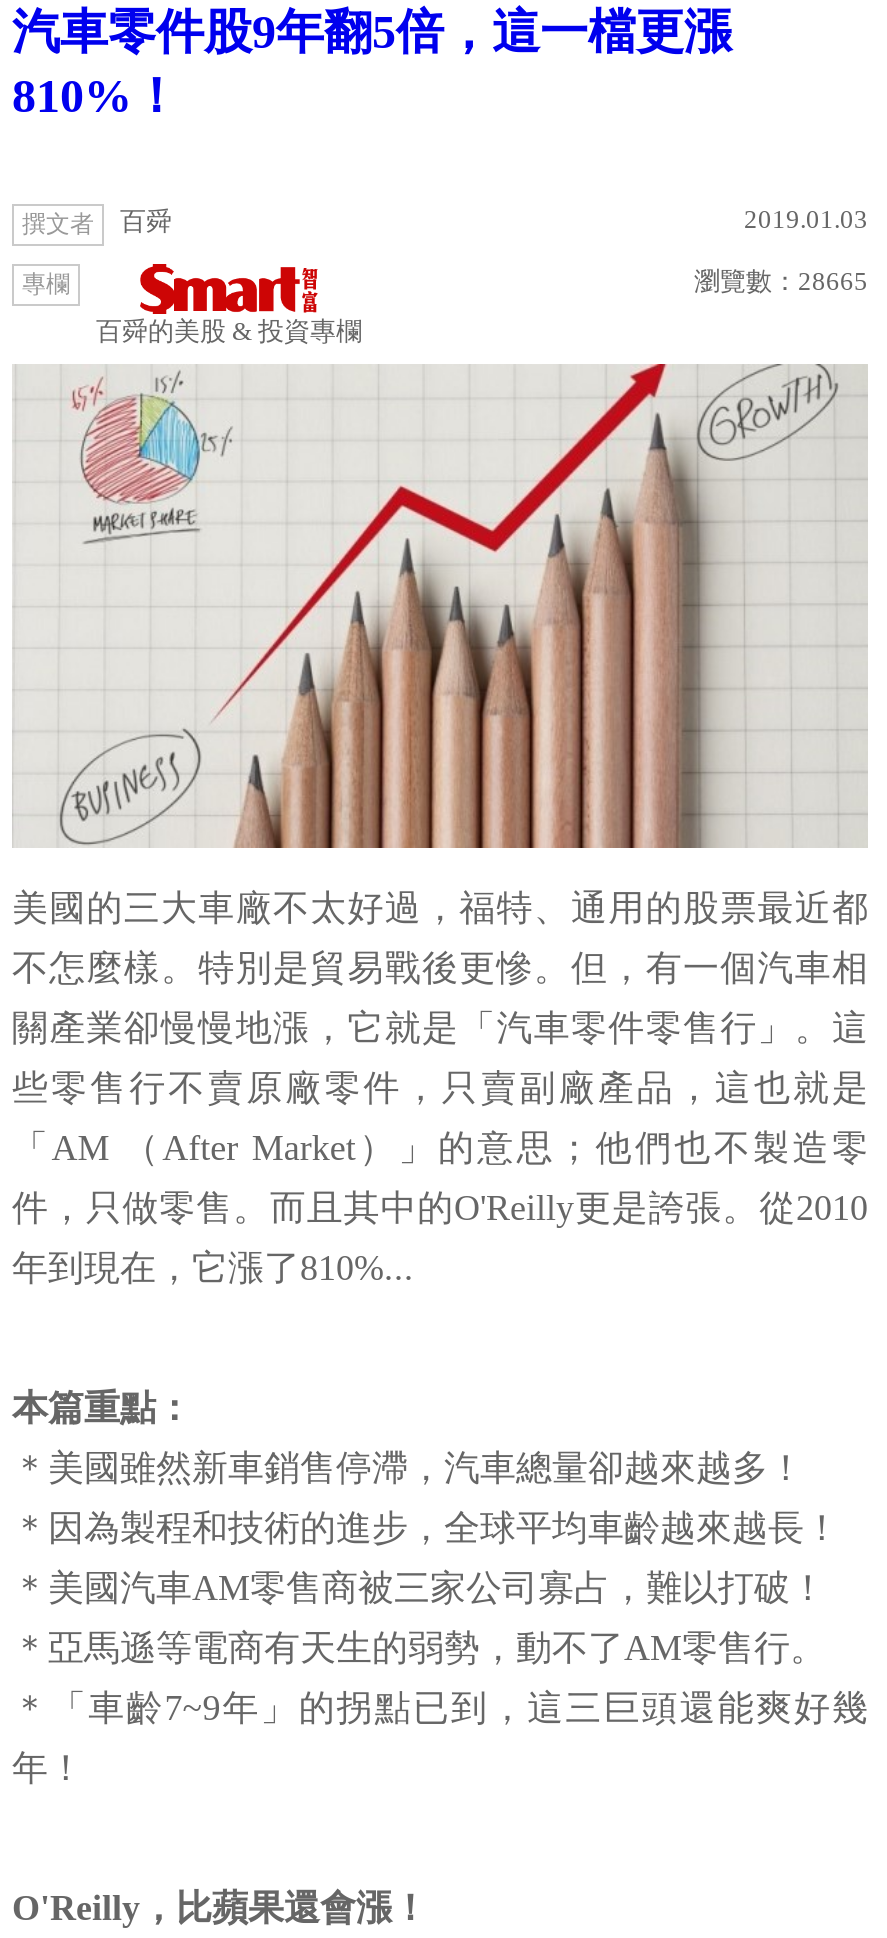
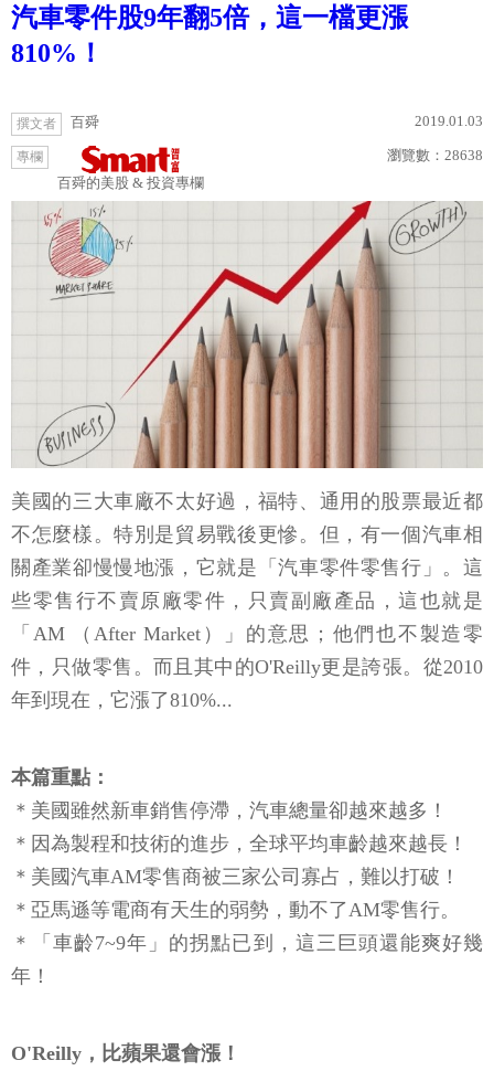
[694,266,868,296] 瀏覽數：28665 -> [387,147,483,163] 瀏覽數：28638

